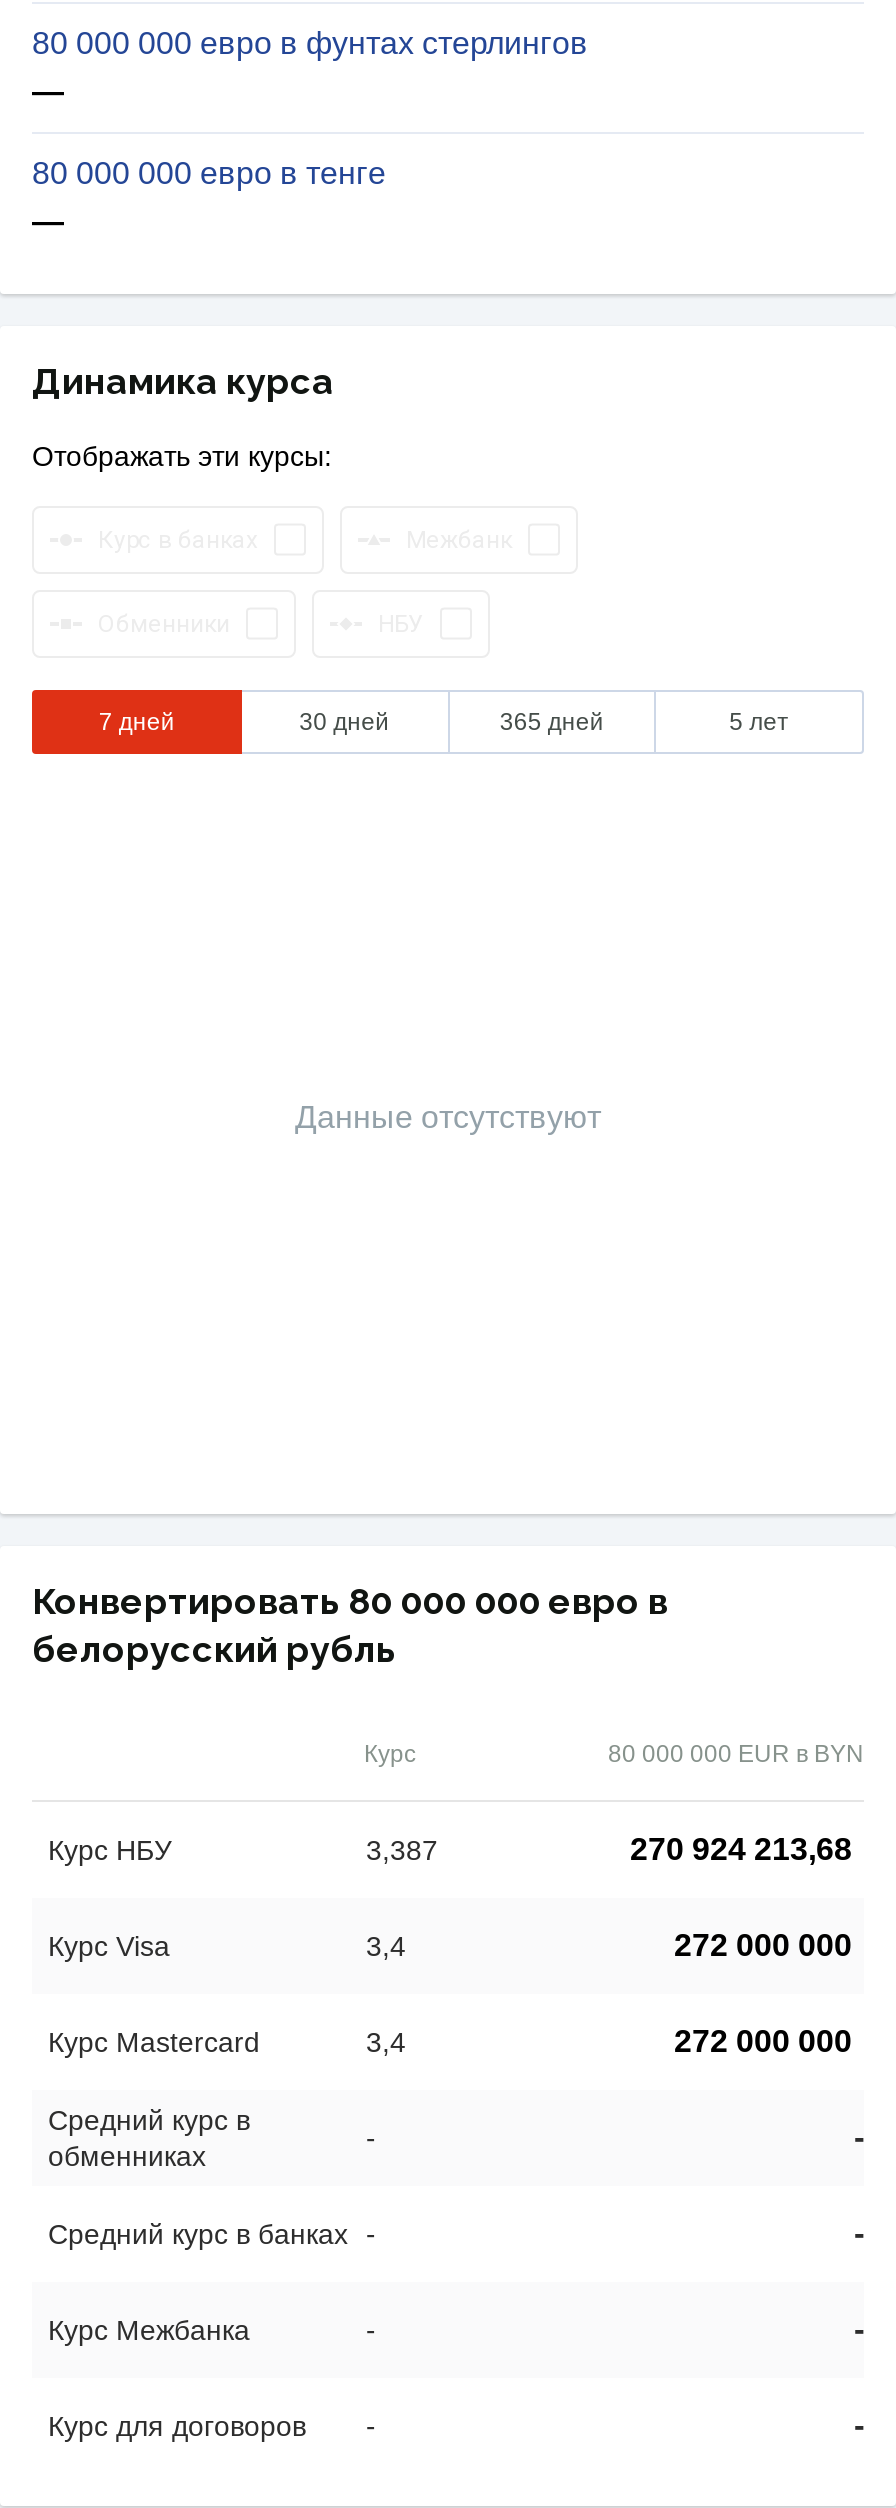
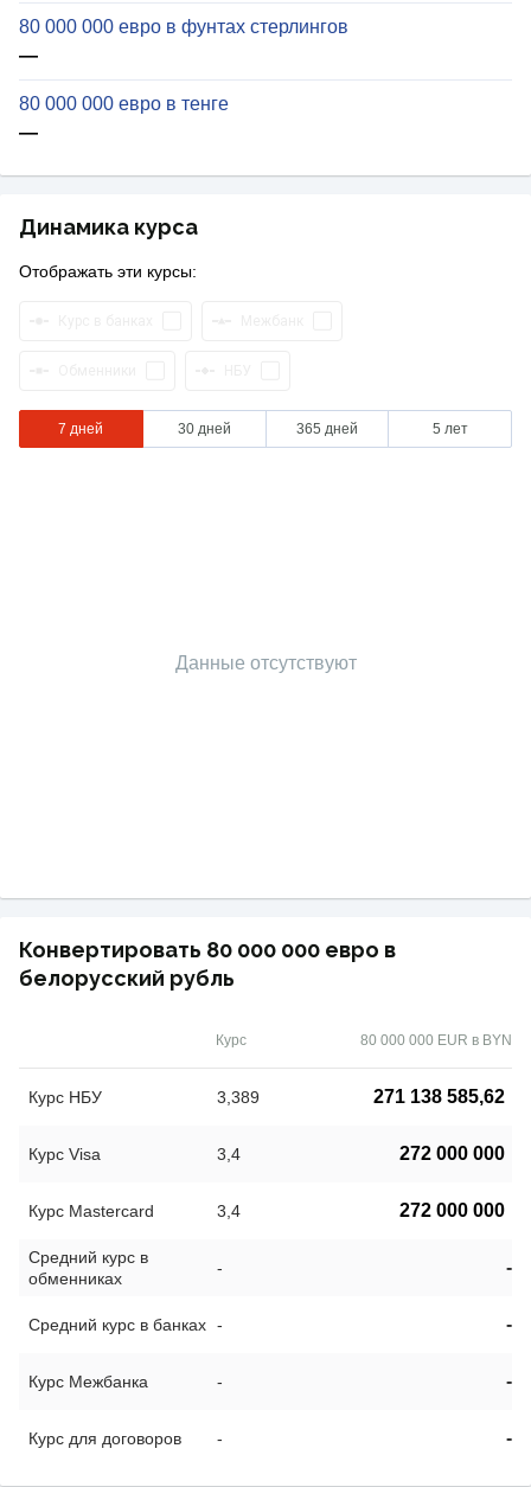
[366,1834,438,1866] 3,387 -> [217,1088,260,1107] 3,389
[630,1832,852,1866] 270 924 213,68 -> [373,1087,505,1107] 271 138 585,62

